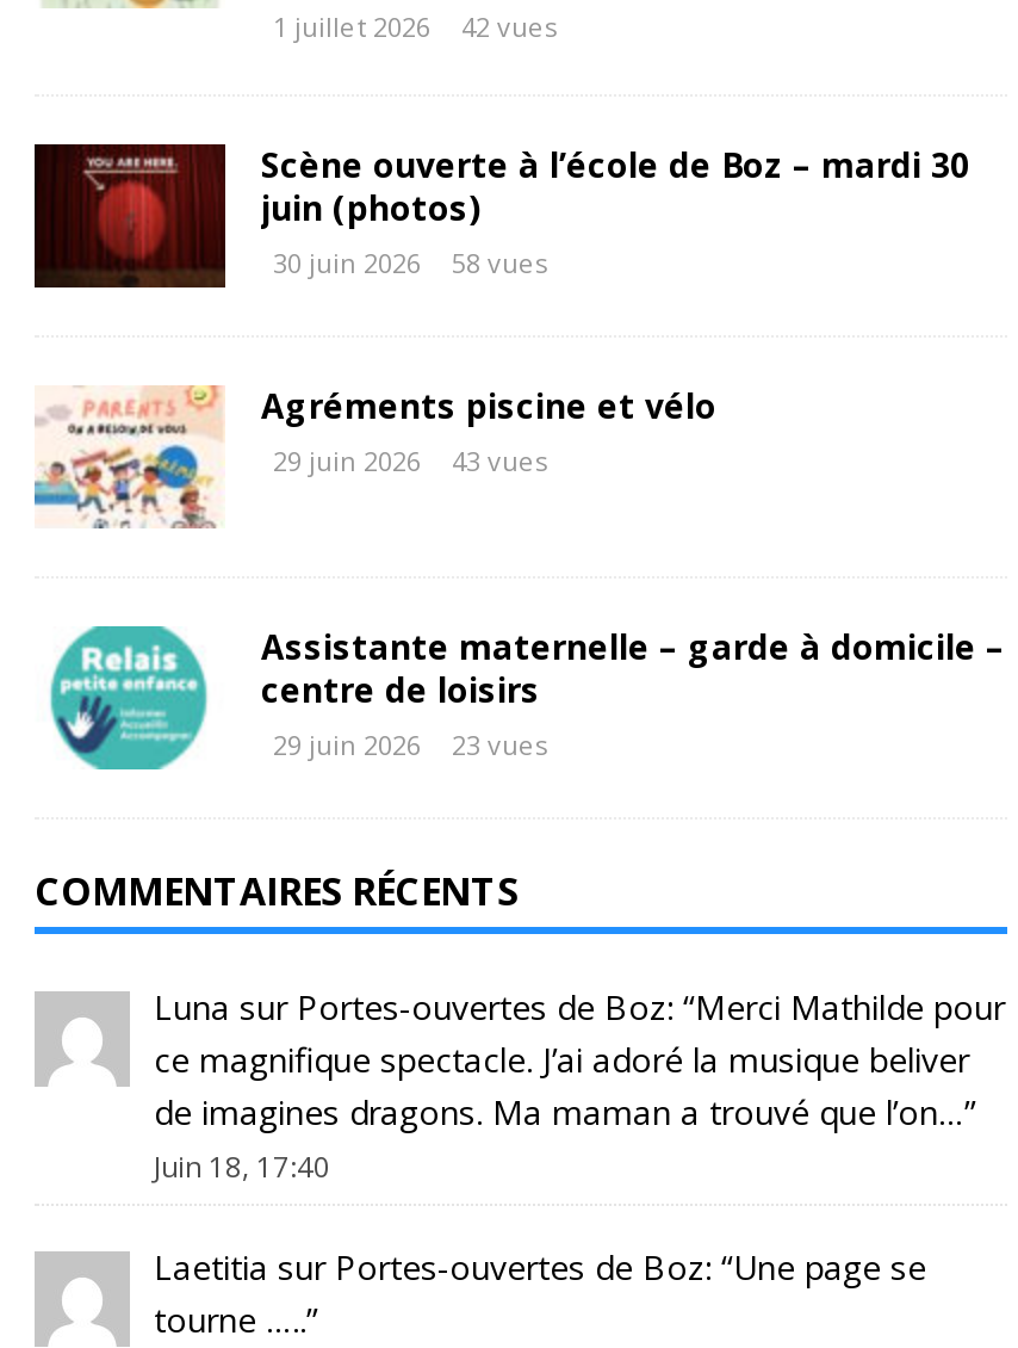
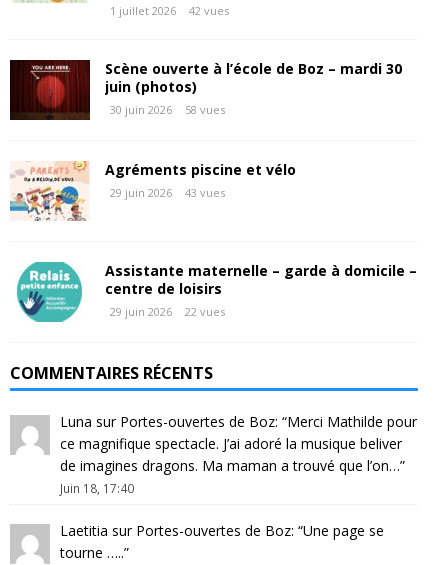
[273,726,547,762] 29 juin 2026 23 vues -> [110,304,225,319] 29 juin 2026 22 vues

